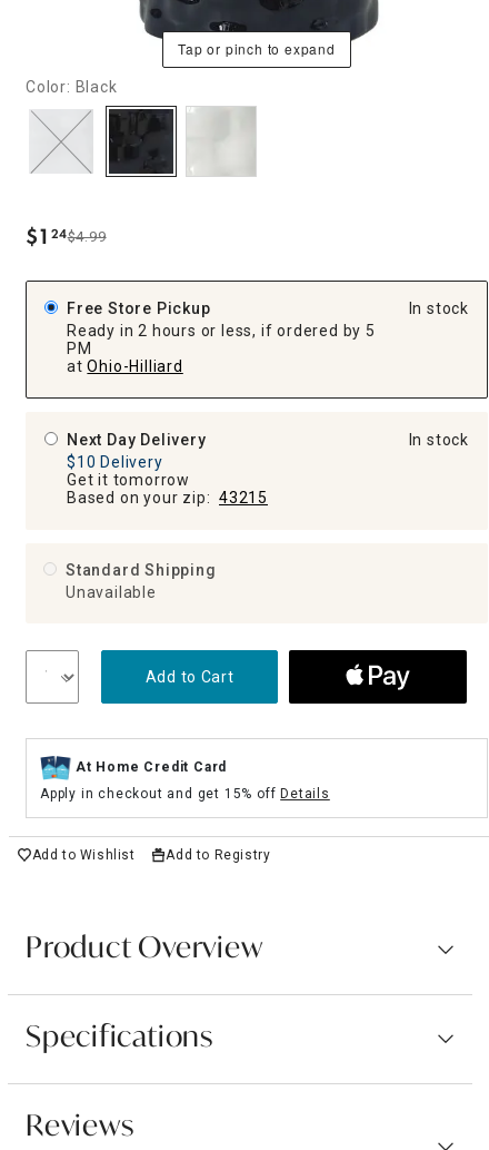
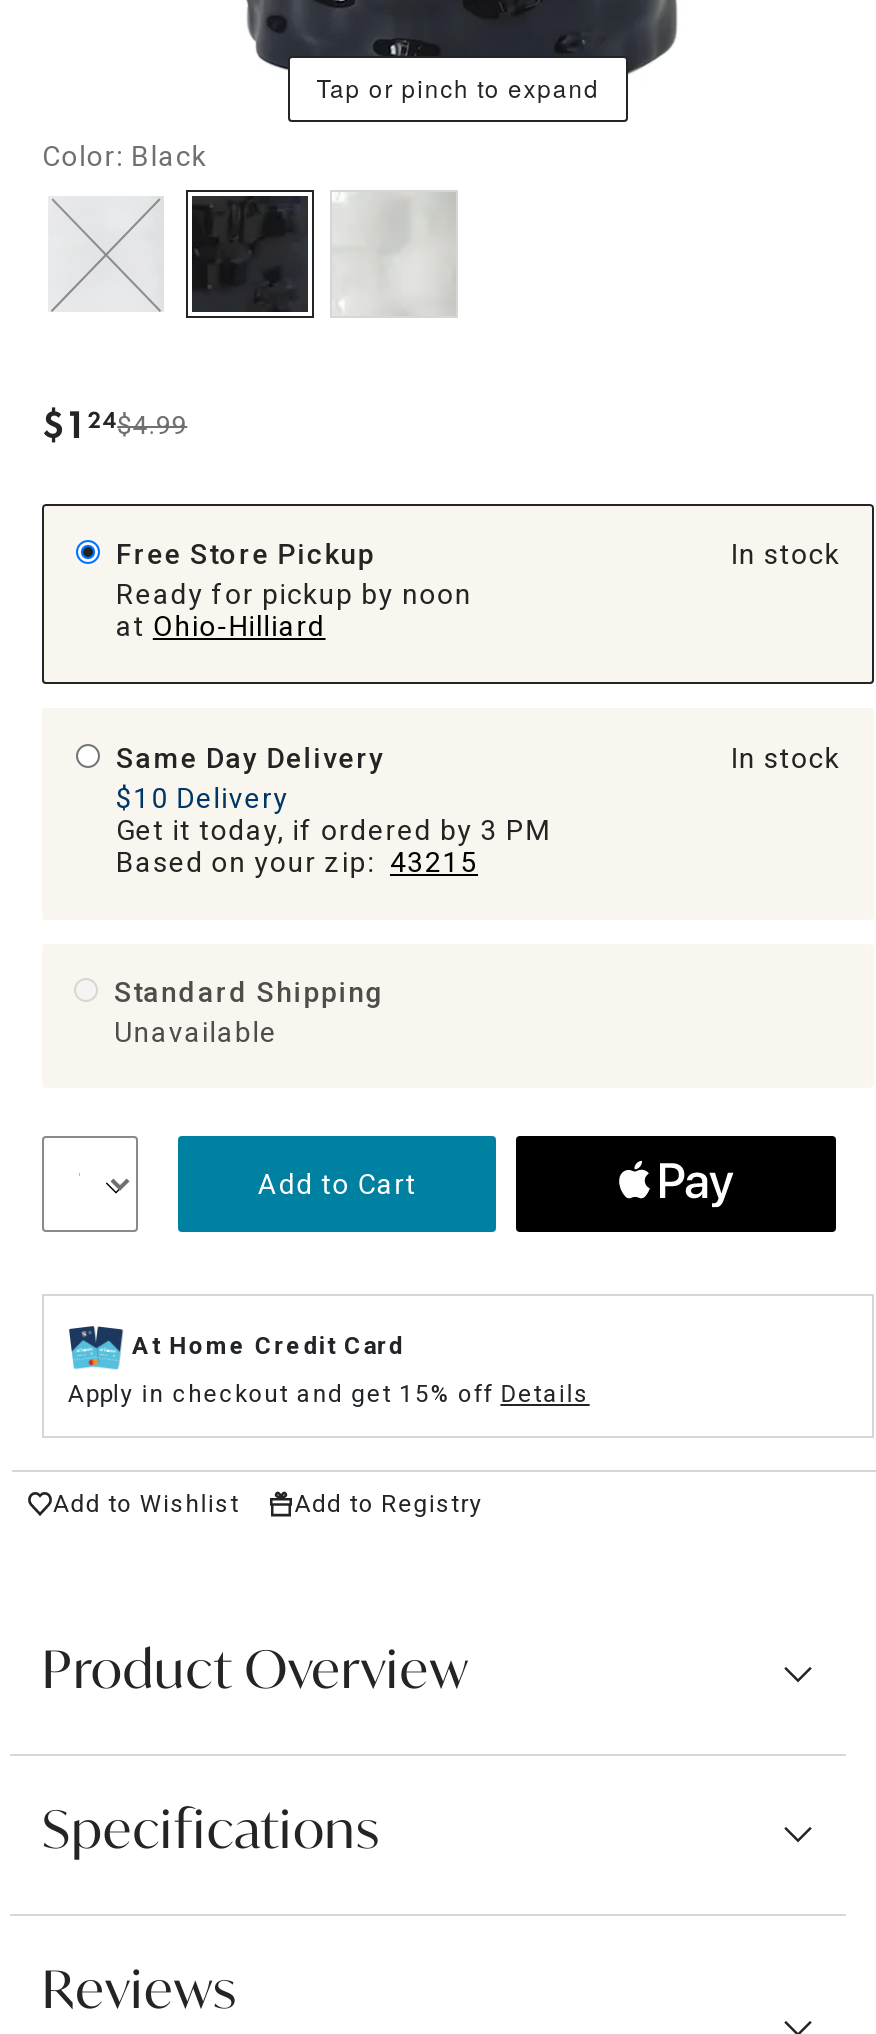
[67,322,375,357] Ready in 2 hours or less, if ordered by 5 | PM -> [116,578,472,610] Ready for pickup by noon
[67,431,206,448] Next Day Delivery -> [116,742,385,774] Same Day Delivery
[67,471,190,488] Get it tomorrow -> [116,814,551,846] Get it today, if ordered by 3 PM

